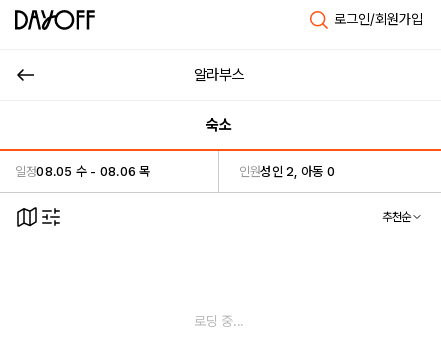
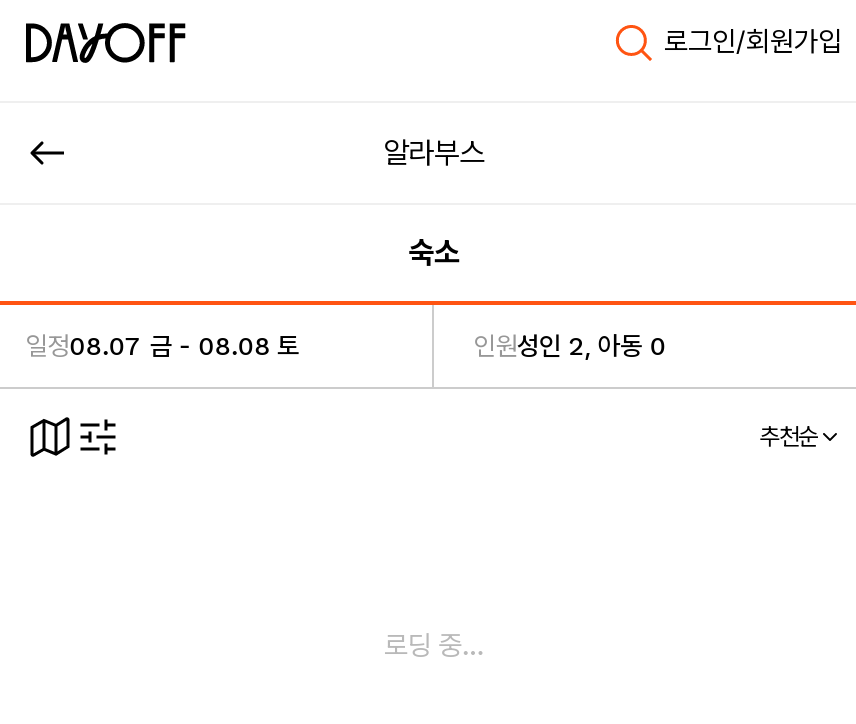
[15,164,151,179] 일정08.05 수 - 08.06 목 -> [26,331,299,361] 일정08.07 금 - 08.08 토

